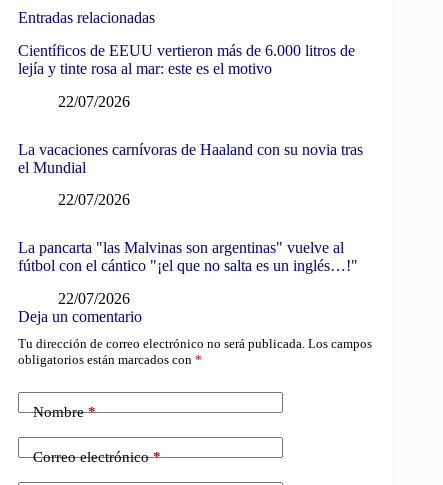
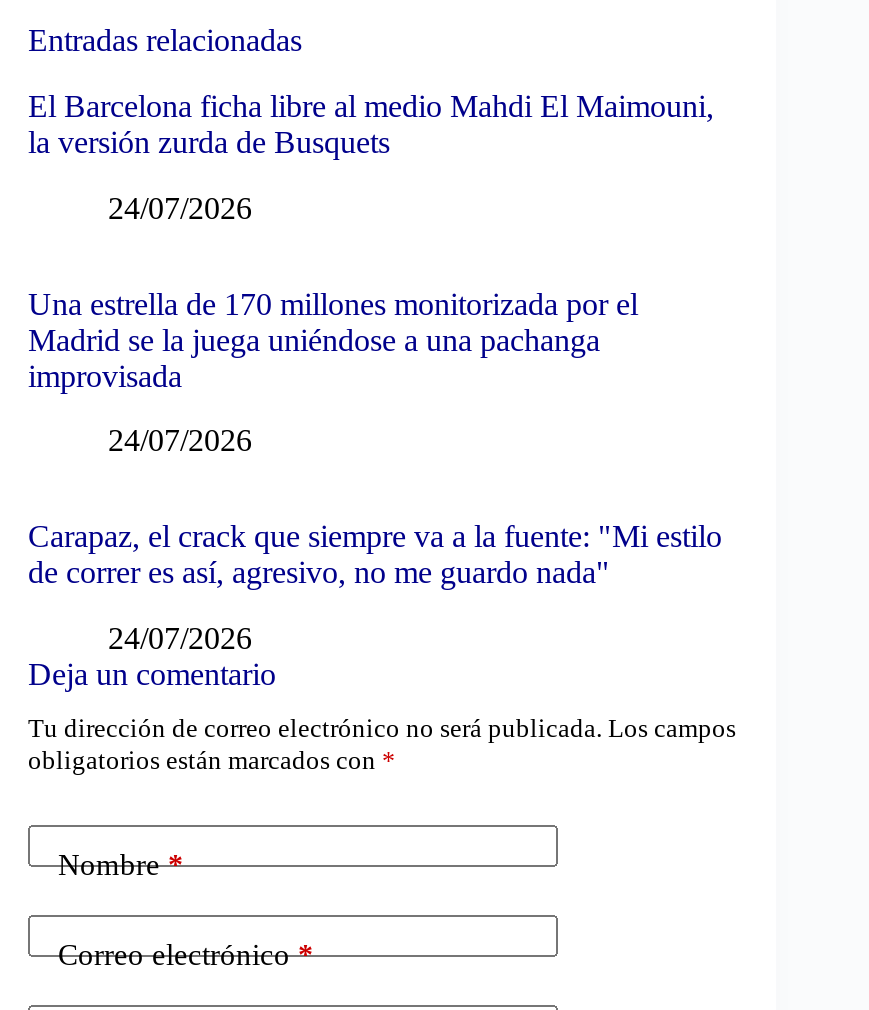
[18,42,355,77] Científicos de EEUU vertieron más de 6.000 litros de | lejía y tinte rosa al mar: este es el motivo -> [28,89,714,159] El Barcelona ficha libre al medio Mahdi El Maimouni, | la versión zurda de Busquets
[58,93,130,110] 22/07/2026 -> [108,190,252,224] 24/07/2026
[18,141,363,176] La vacaciones carnívoras de Haaland con su novia tras | el Mundial -> [28,286,638,392] Una estrella de 170 millones monitorizada por el | Madrid se la juega uniéndose a una pachanga | improvisada
[58,191,130,208] 22/07/2026 -> [108,424,252,458] 24/07/2026
[18,239,358,274] La pancarta "las Malvinas son argentinas" vuelve al | fútbol con el cántico "¡el que no salta es un inglés…!" -> [28,520,722,590] Carapaz, el crack que siempre va a la fuente: "Mi estilo | de correr es así, agresivo, no me guardo nada"
[58,290,130,307] 22/07/2026 -> [108,621,252,655] 24/07/2026

